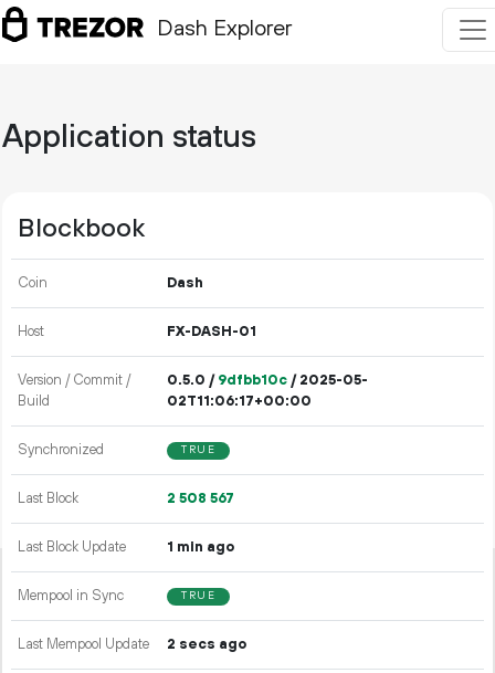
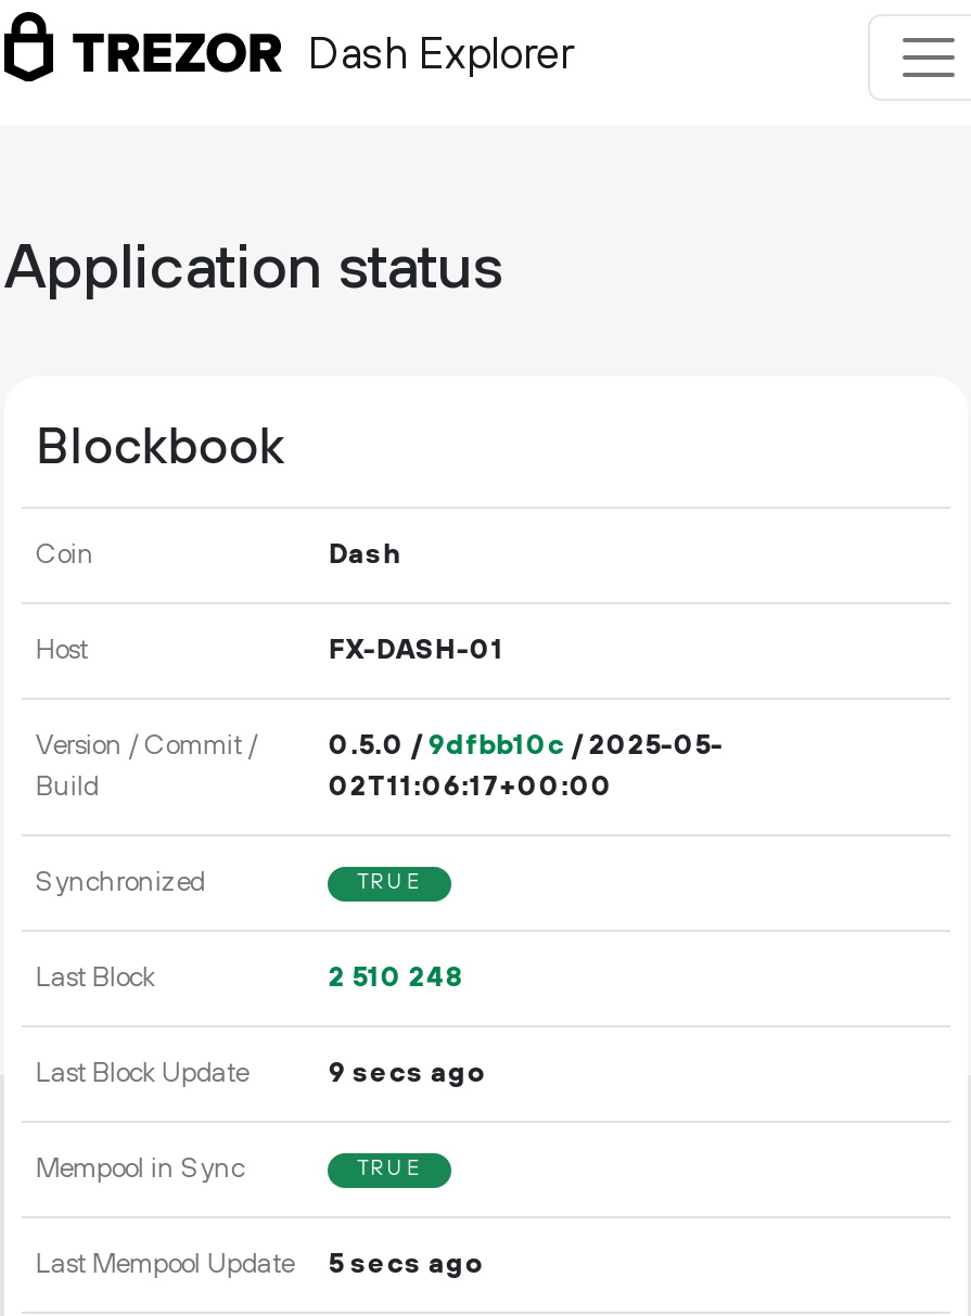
[167,490,235,507] 2 508 567 -> [329,960,463,995] 2 510 248
[167,538,235,556] 1 min ago -> [329,1056,485,1090] 9 secs ago
[18,635,247,653] Last Mempool Update 2 secs ago -> [36,1247,483,1281] Last Mempool Update 5 secs ago

